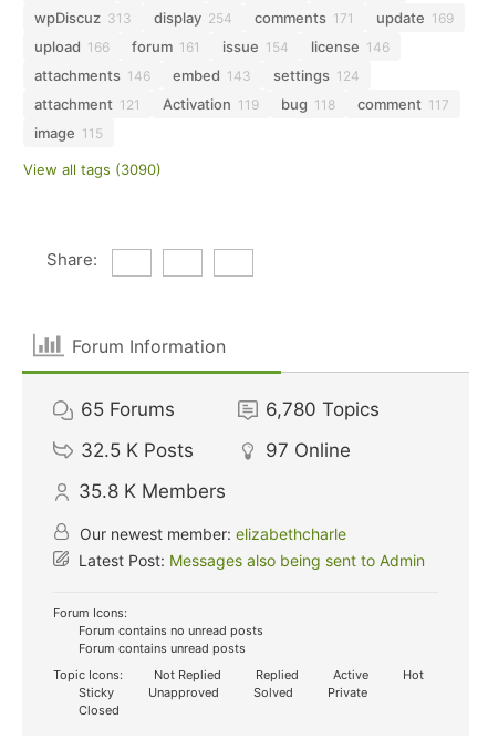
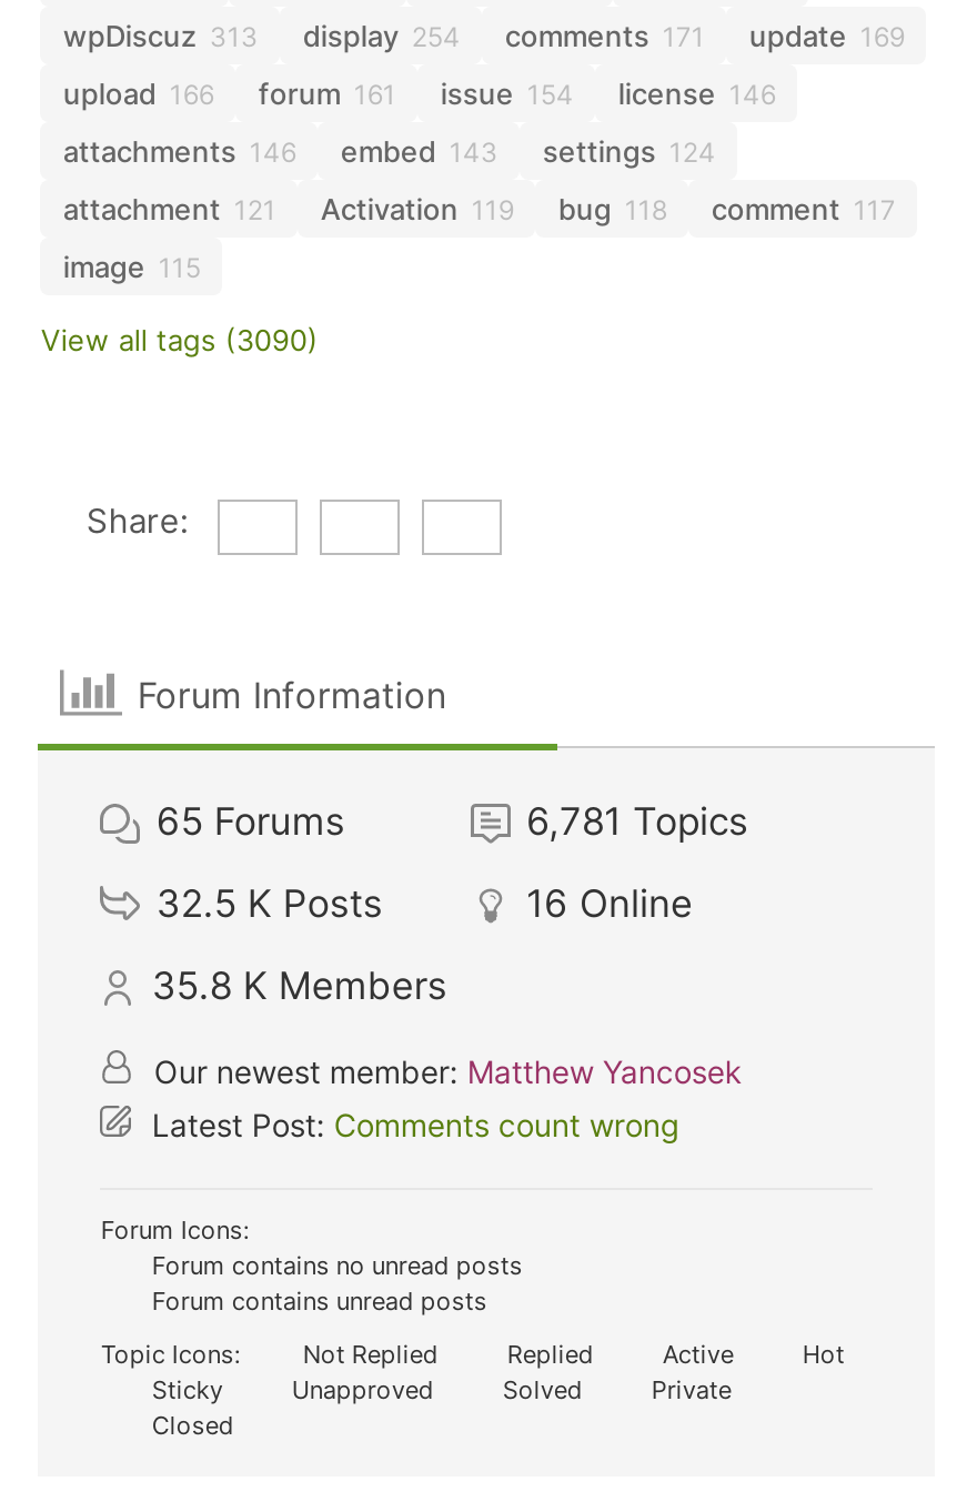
[266,398,380,420] 6,780 Topics -> [526,799,748,844] 6,781 Topics
[266,439,351,461] 97 Online -> [526,881,693,926] 16 Online
[75,524,425,570] Our newest member: elizabethcharle | Latest Post: Messages also being sent to Admin -> [143,1052,743,1143] Our newest member: Matthew Yancosek | Latest Post: Comments count wrong

